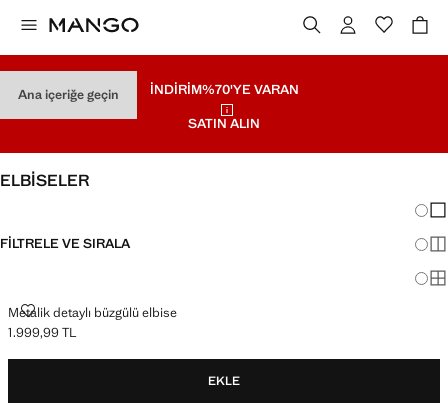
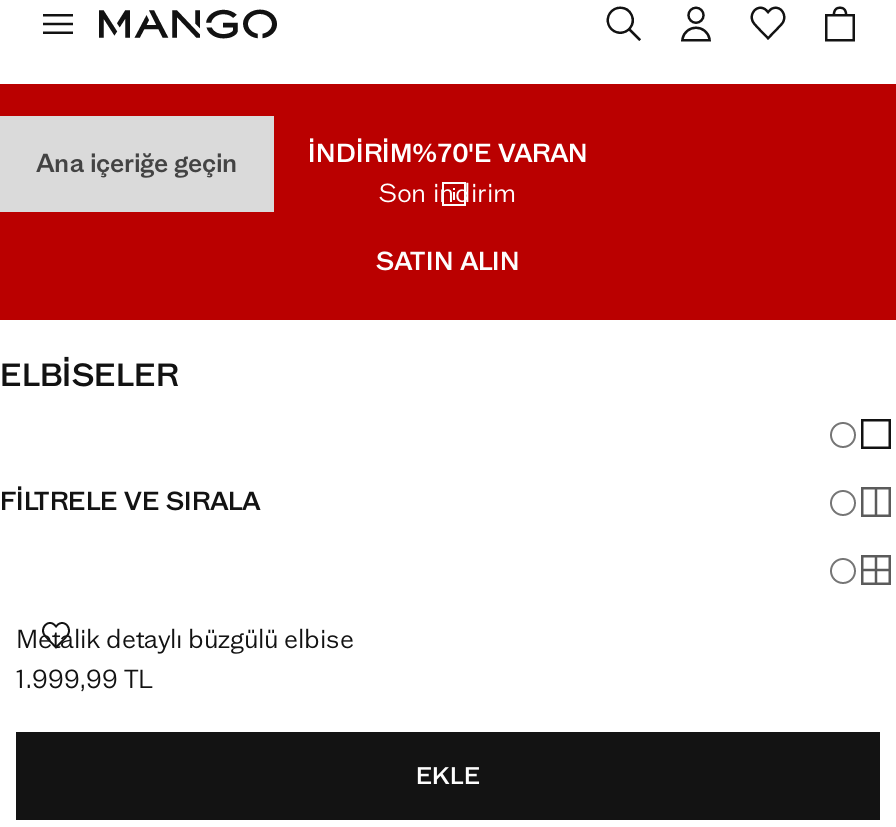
[149,81,298,98] İNDİRİM%70'YE VARAN -> [308,136,588,210] İNDİRİM%70'E VARAN | Son indirim

